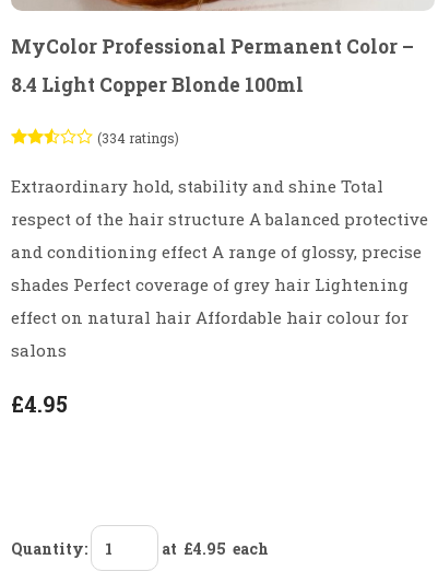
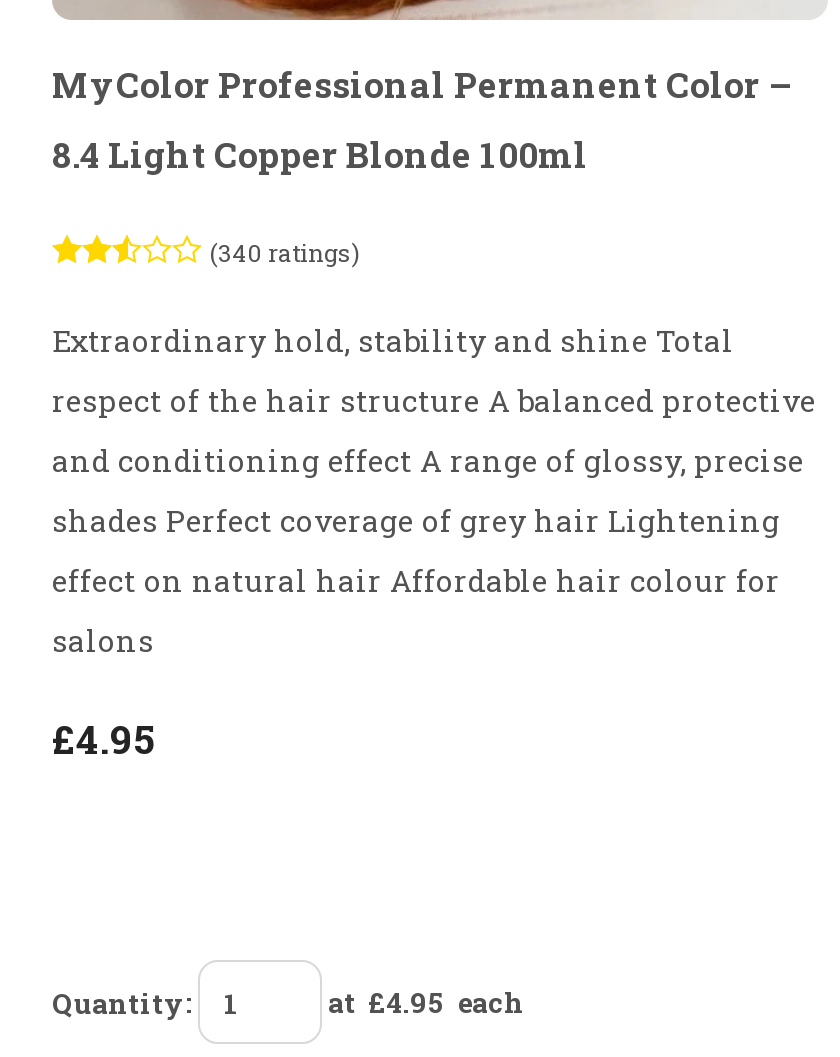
[97,129,179,147] (334 ratings) -> [210,236,360,268] (340 ratings)

